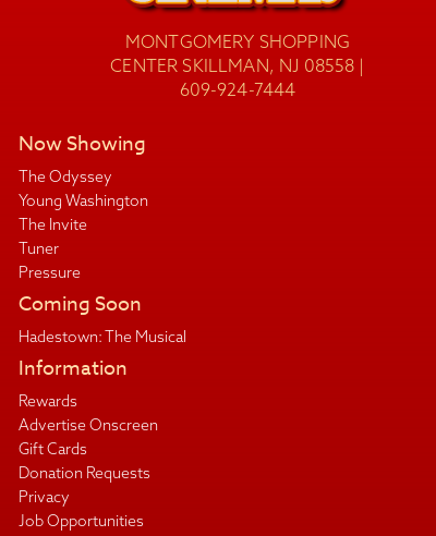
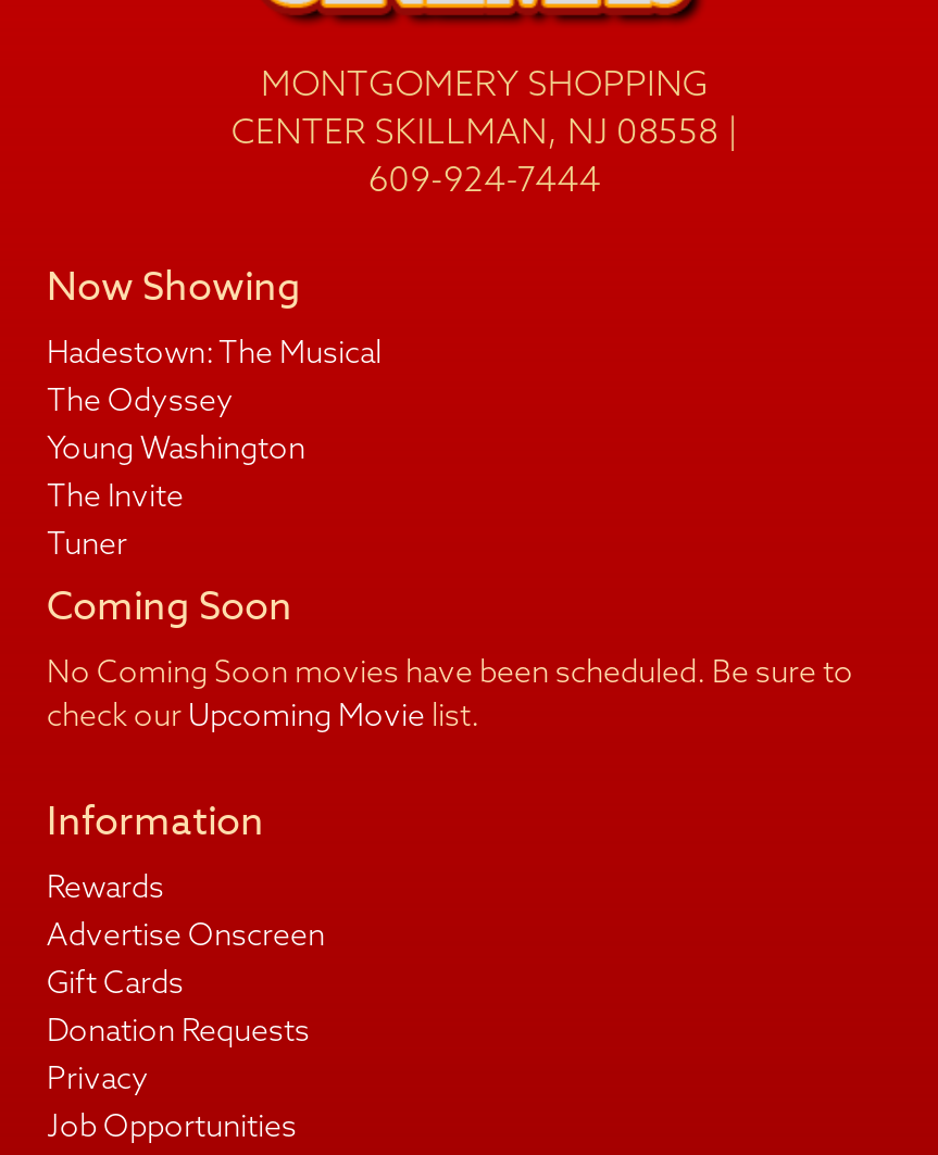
[18,263,80,282] Pressure -> none
none -> [47,652,853,735] No Coming Soon movies have been scheduled. Be sure to | check our Upcoming Movie list.
moved [18,327,186,347] -> [47,333,382,372]: Hadestown: The Musical

